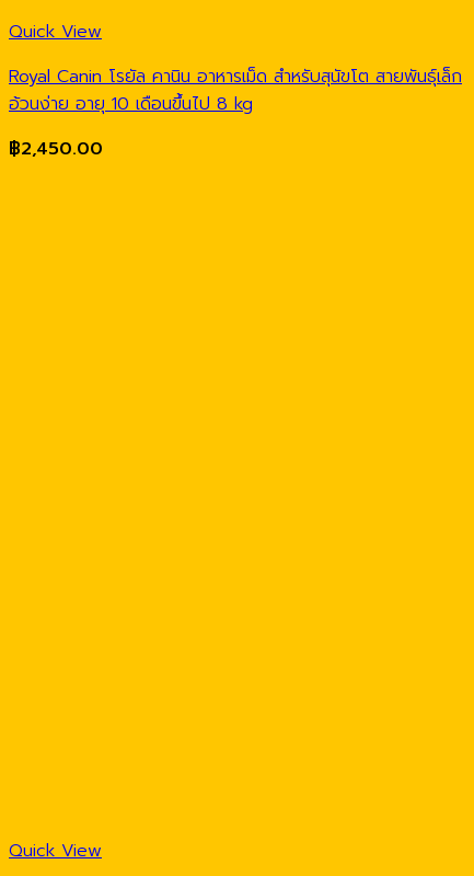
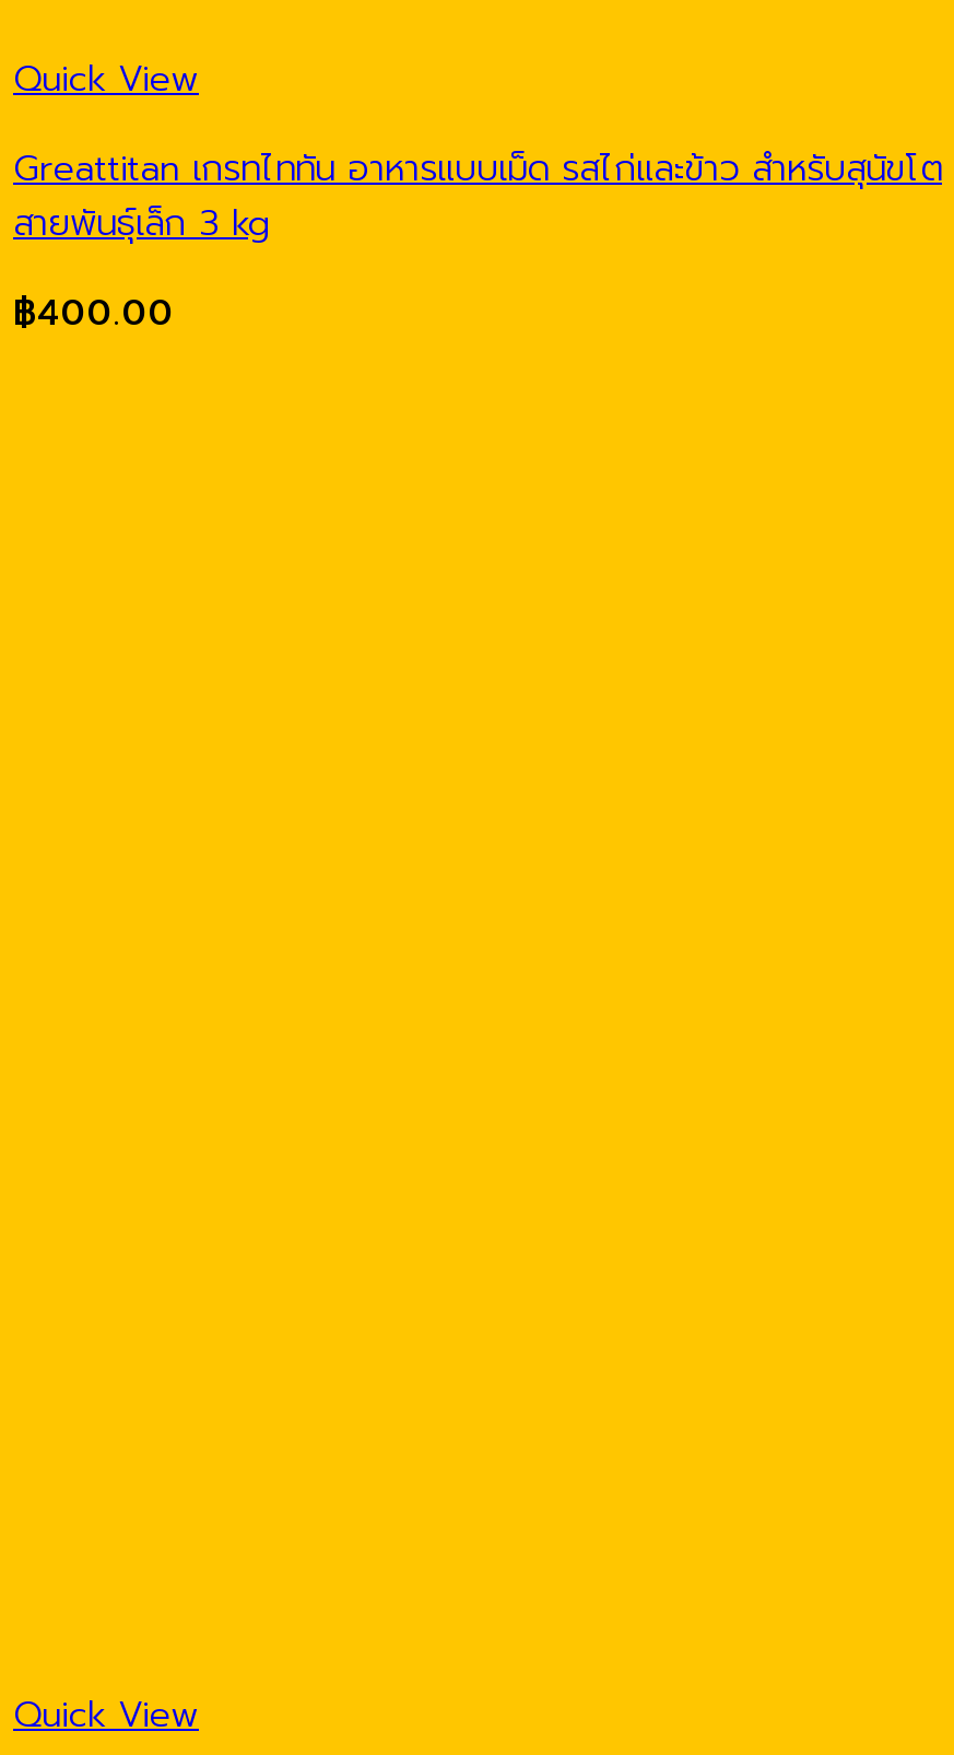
[9,64,462,117] Royal Canin โรยัล คานิน อาหารเม็ด สำหรับสุนัขโต สายพันธุ์เล็ก | อ้วนง่าย อายุ 10 เดือนขึ้นไป 8 kg -> [13,143,942,251] Greattitan เกรทไททัน อาหารแบบเม็ด รสไก่และข้าว สำหรับสุนัขโต | สายพันธุ์เล็ก 3 kg
[9,136,103,162] ฿2,450.00 -> [13,288,175,340] ฿400.00

